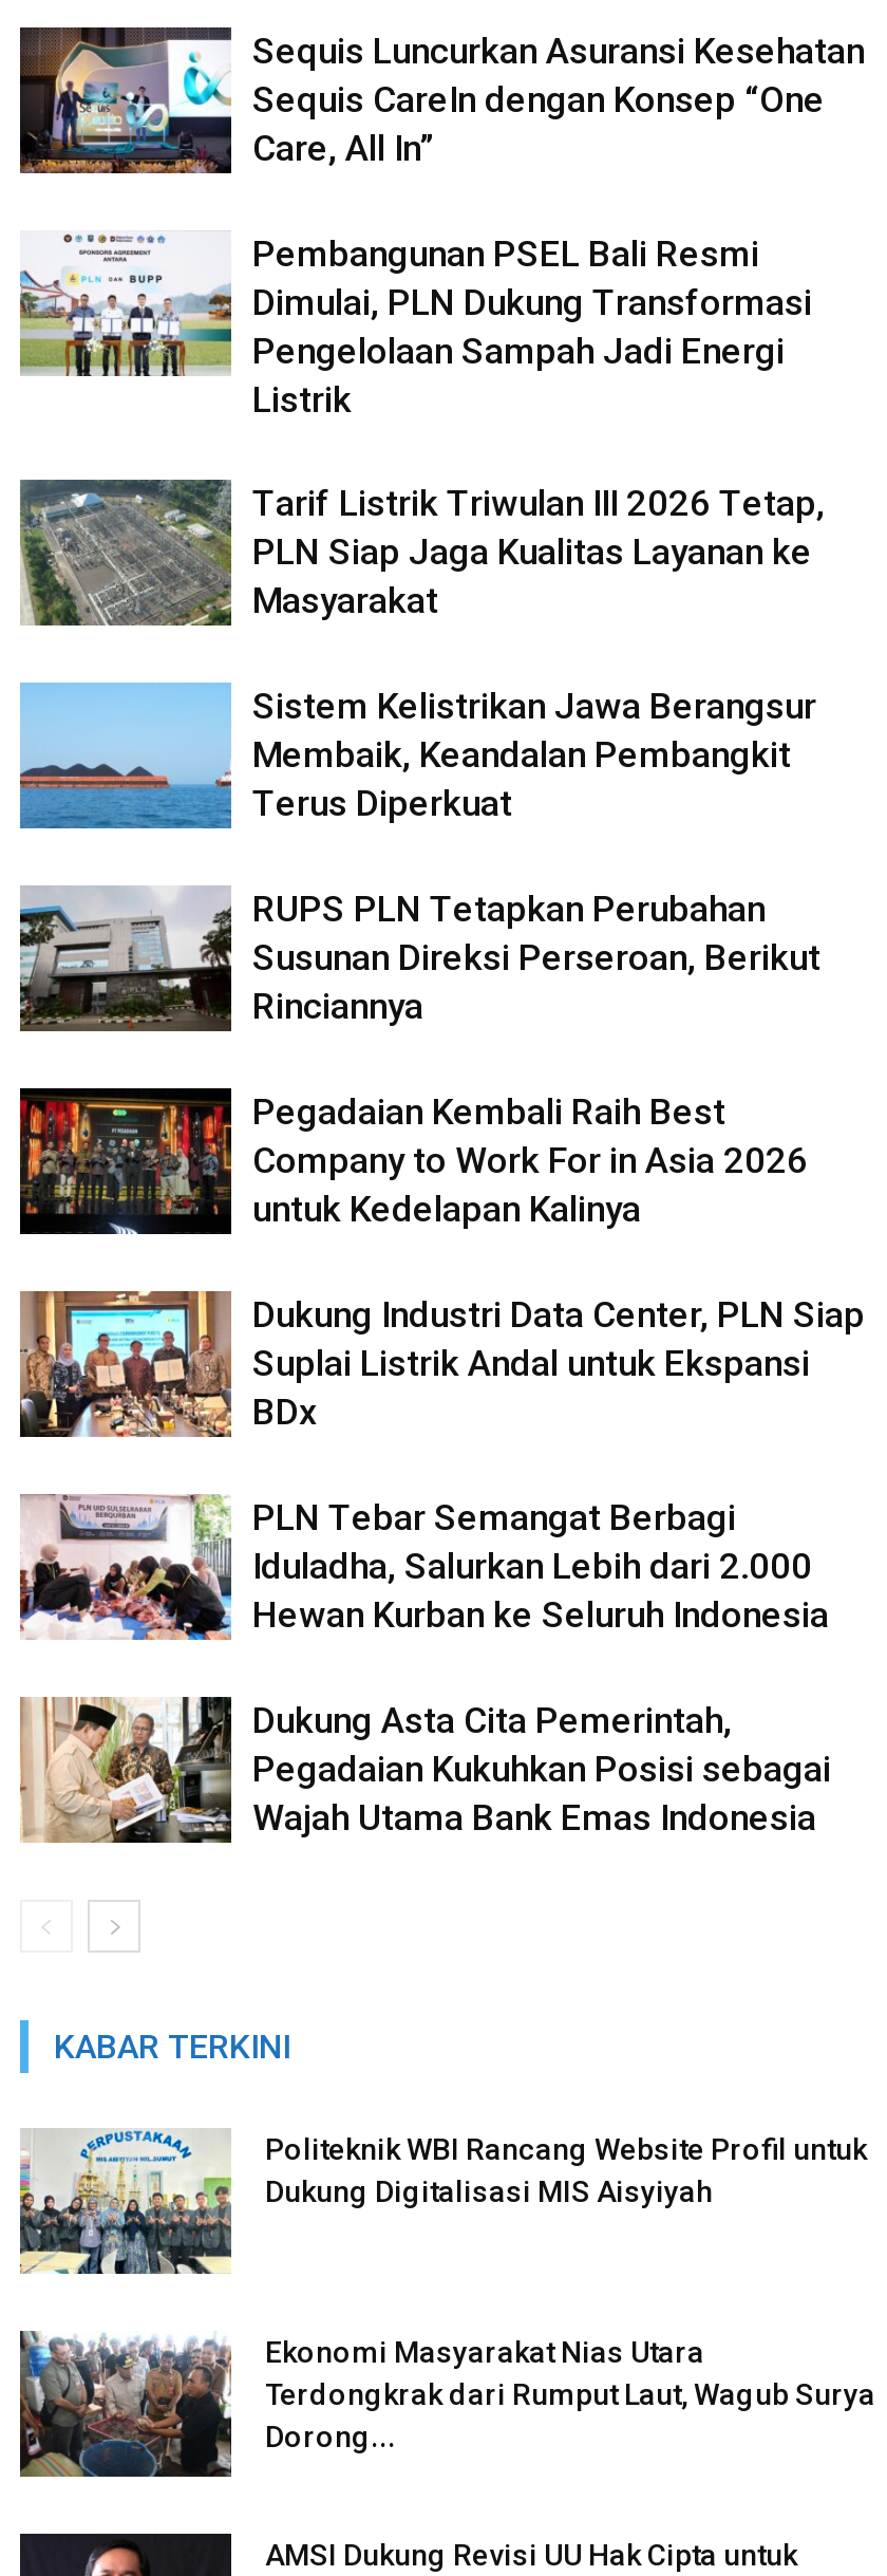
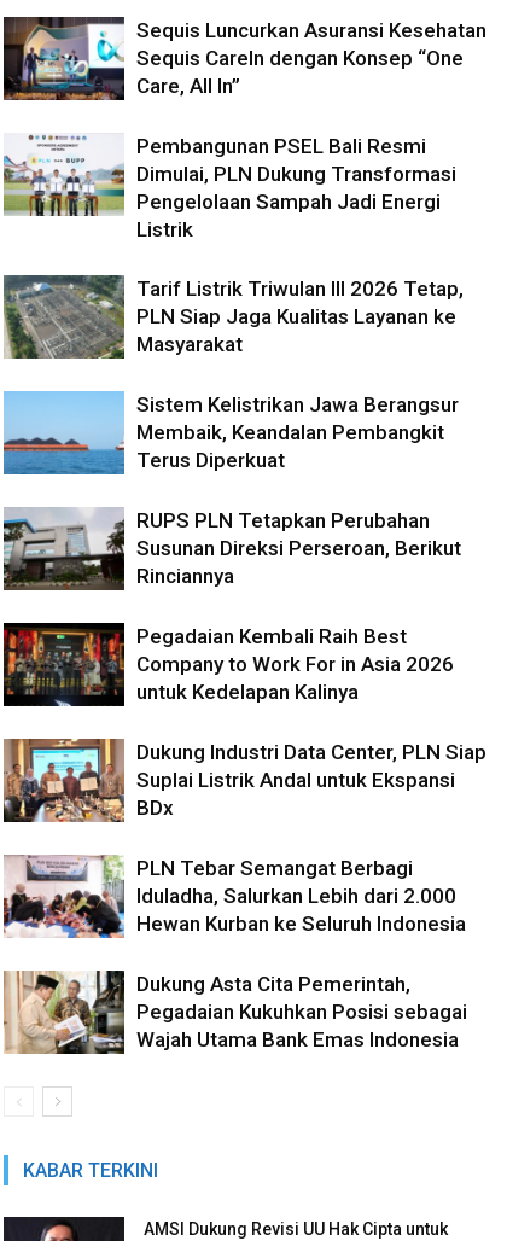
[18,2128,867,2276] [image] | Politeknik WBI Rancang Website Profil untuk | Dukung Digitalisasi MIS Aisyiyah -> none
[18,2329,875,2479] [image] | Ekonomi Masyarakat Nias Utara | Terdongkrak dari Rumput Laut, Wagub Surya | Dorong... -> none

